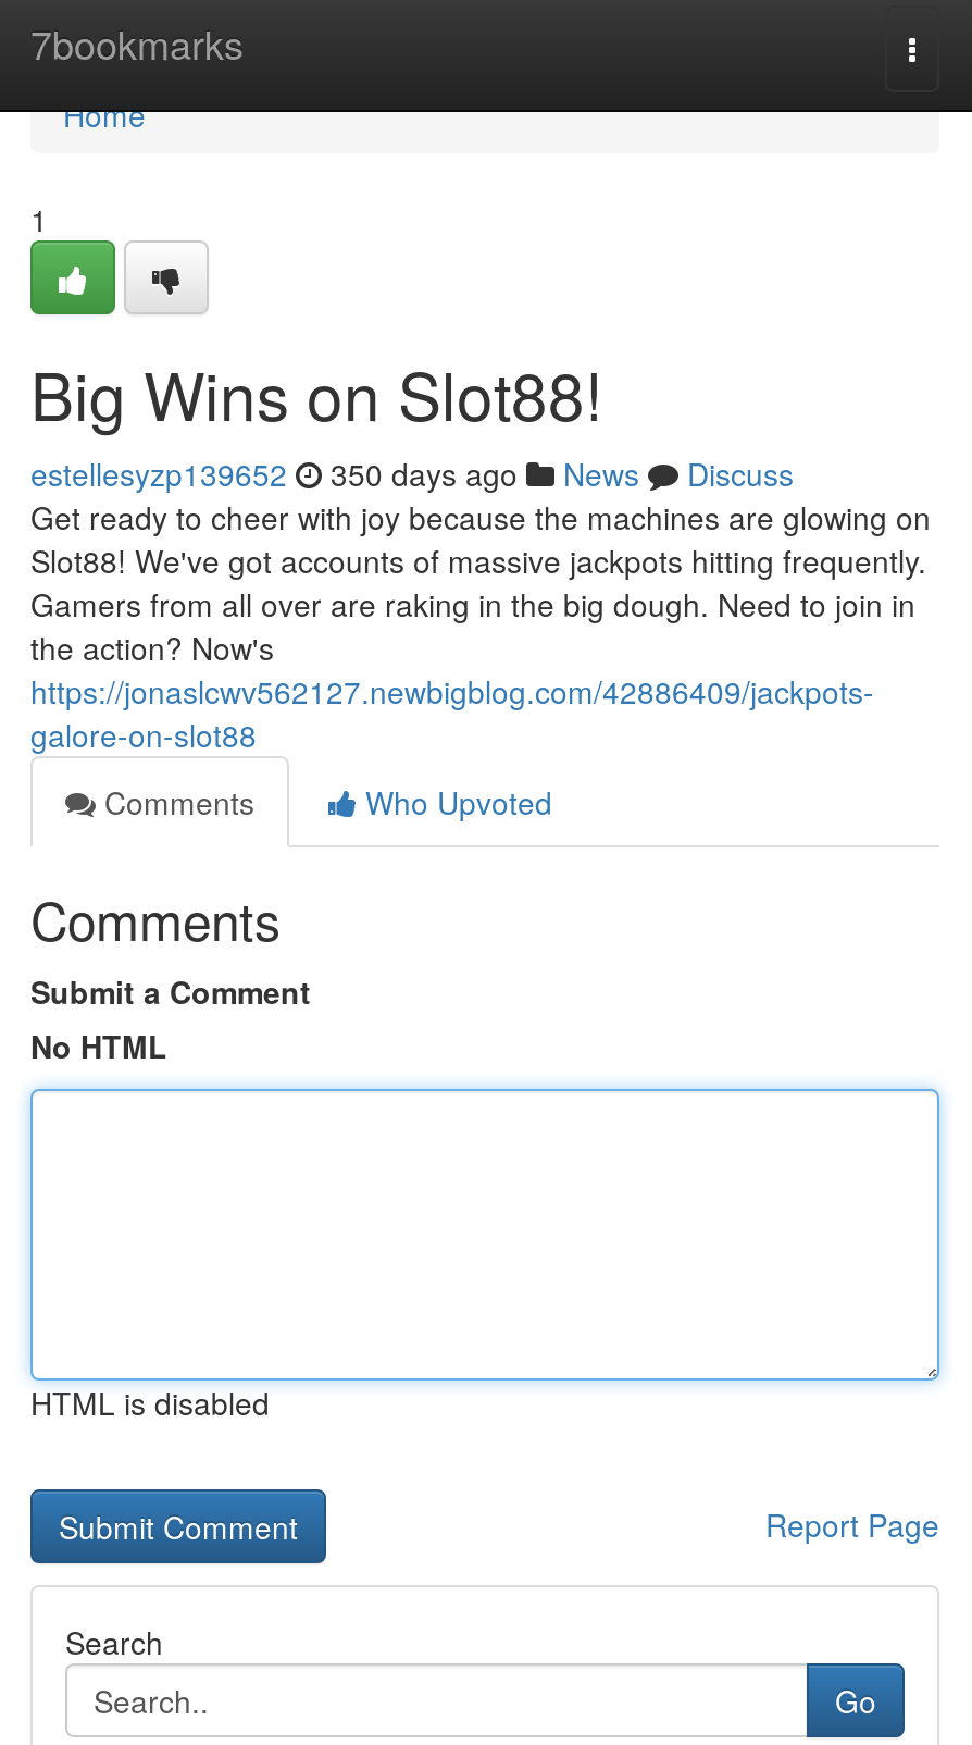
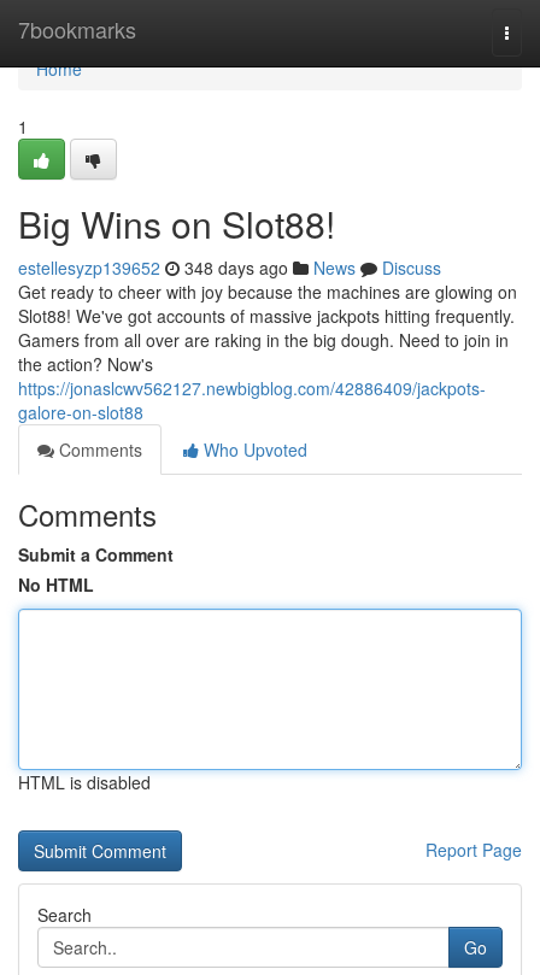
[30,451,794,495] estellesyzp139652 350 days ago News Discuss -> [18,256,441,280] estellesyzp139652 348 days ago News Discuss

